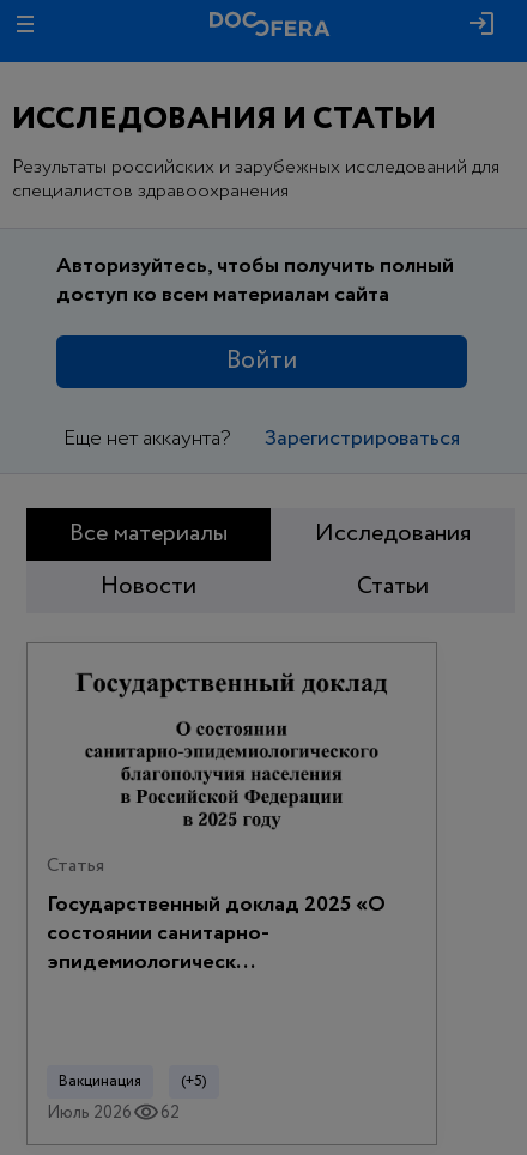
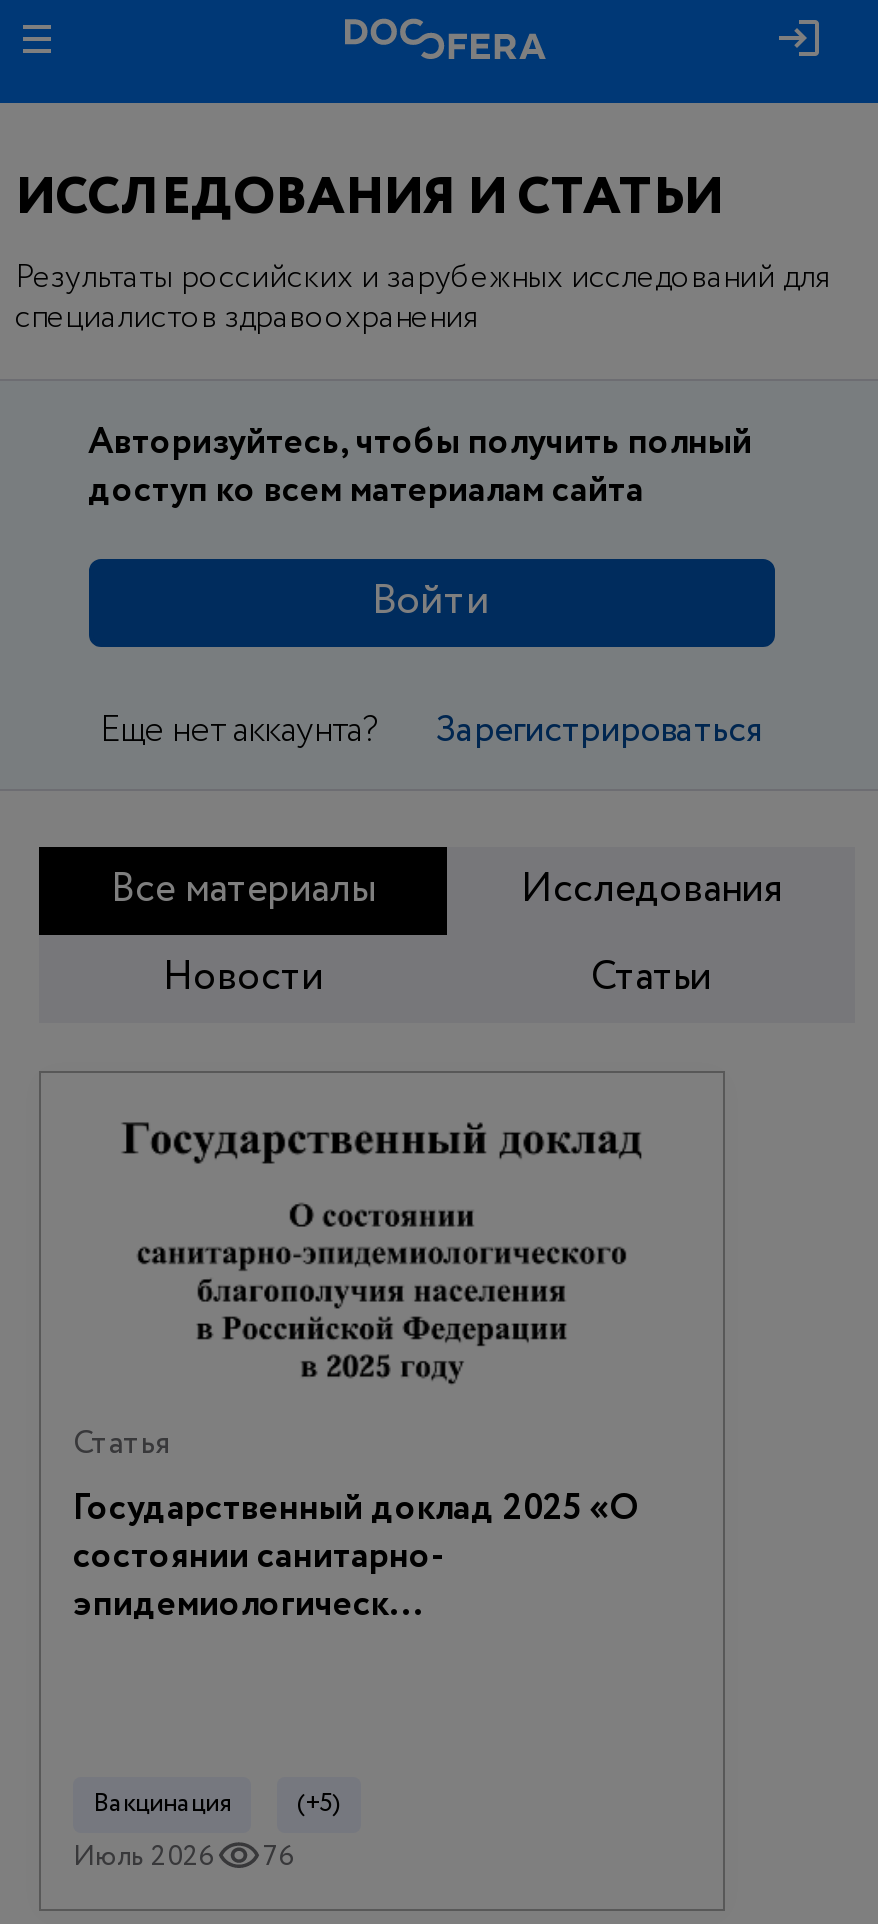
[47,1101,180,1125] Июль 2026 62 -> [73,1837,295,1877] Июль 2026 76

